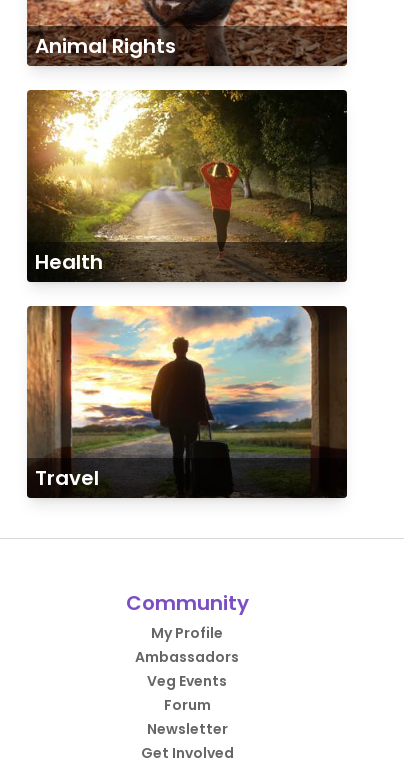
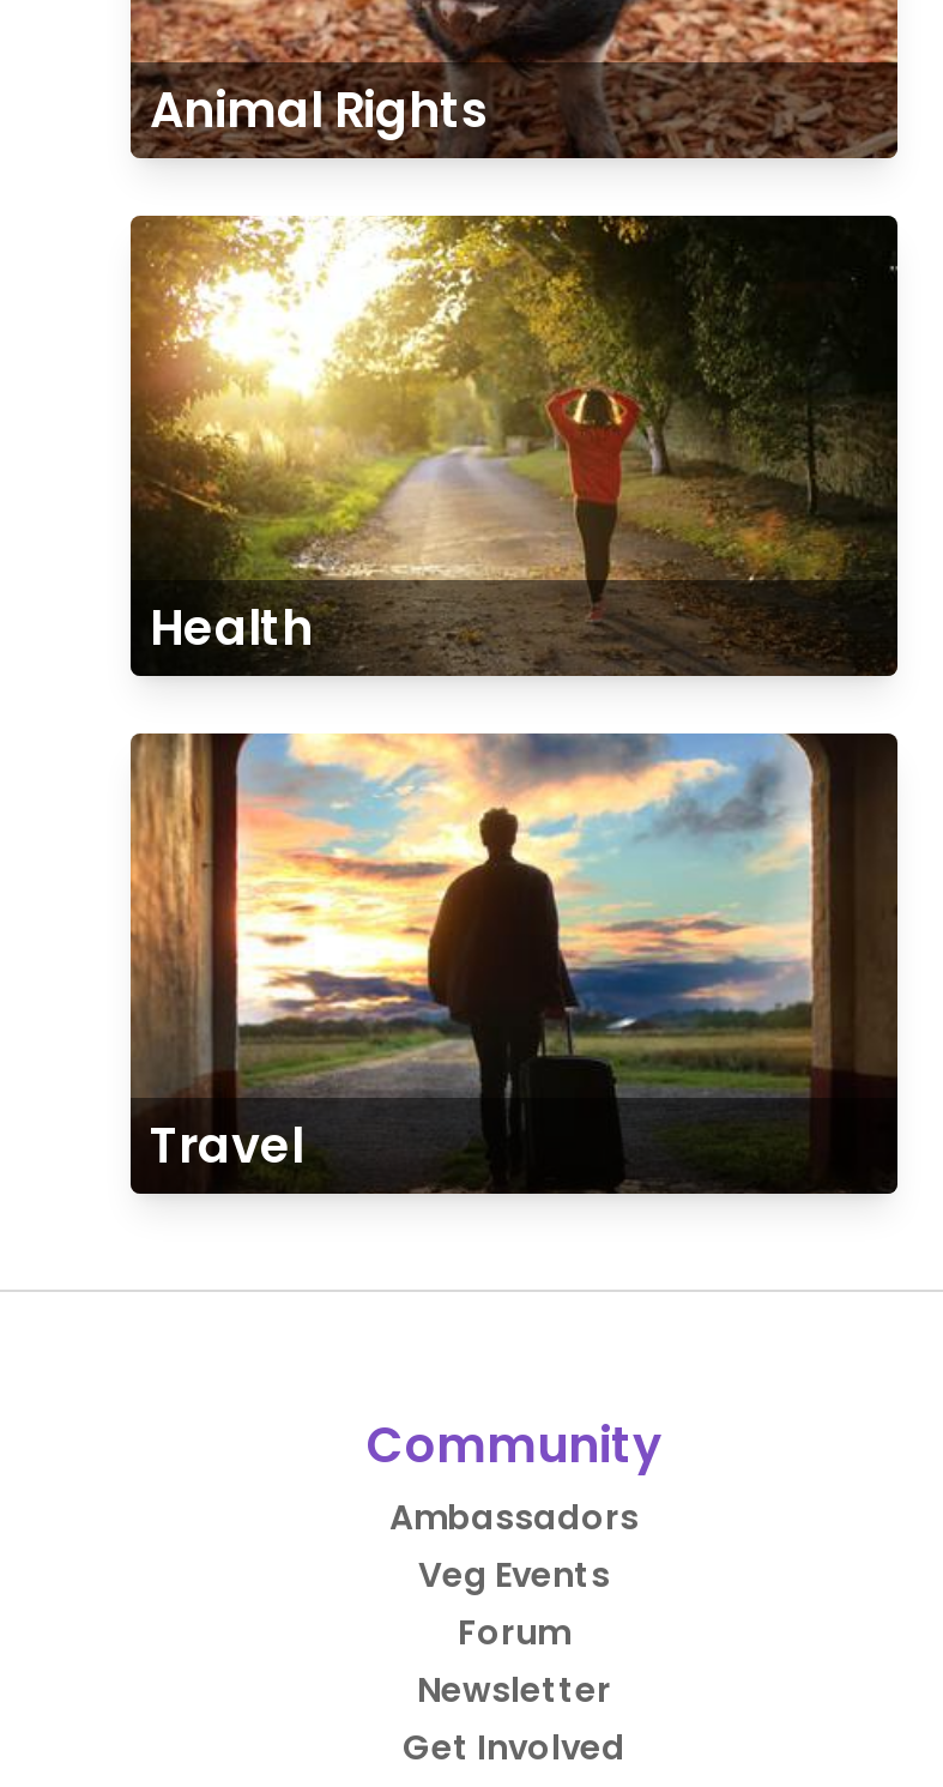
[151,623,223,643] My Profile -> none

